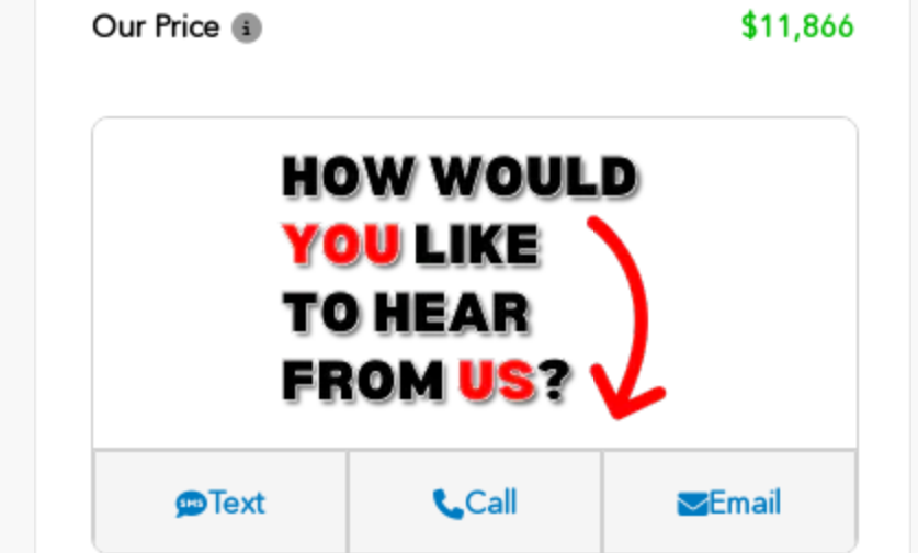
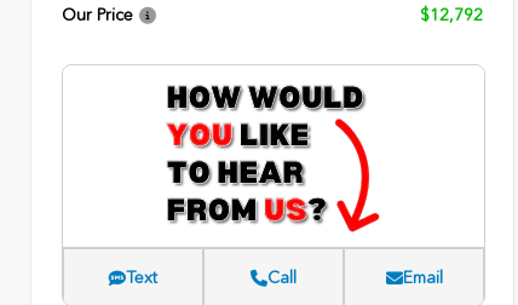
[740,7,854,44] $11,866 -> [420,4,483,24] $12,792

